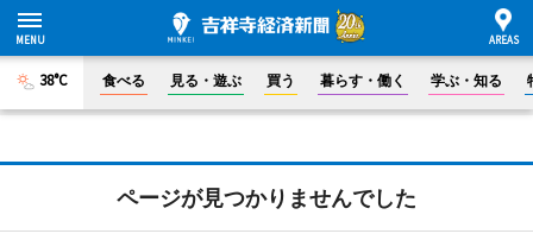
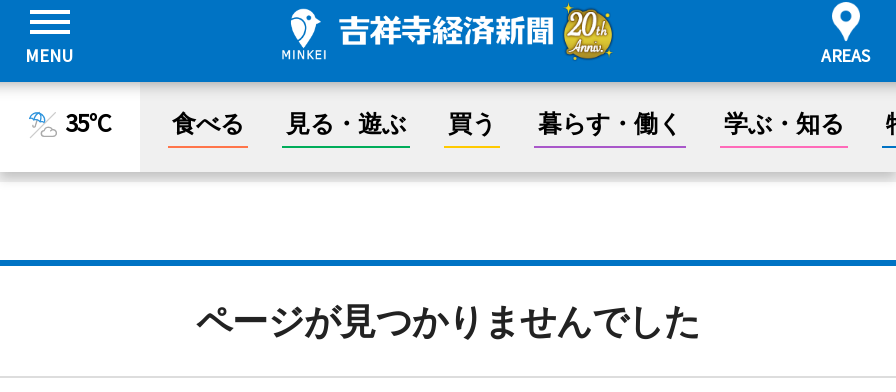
[39,71,67,91] 38°C -> [65,107,113,141] 35°C

